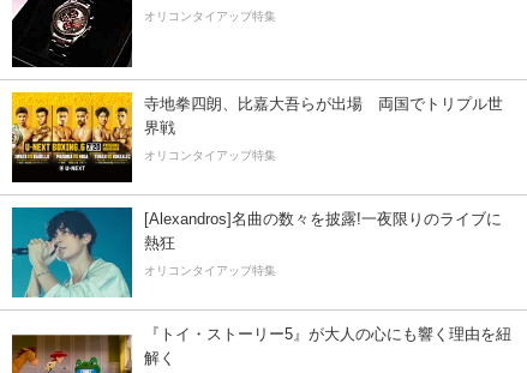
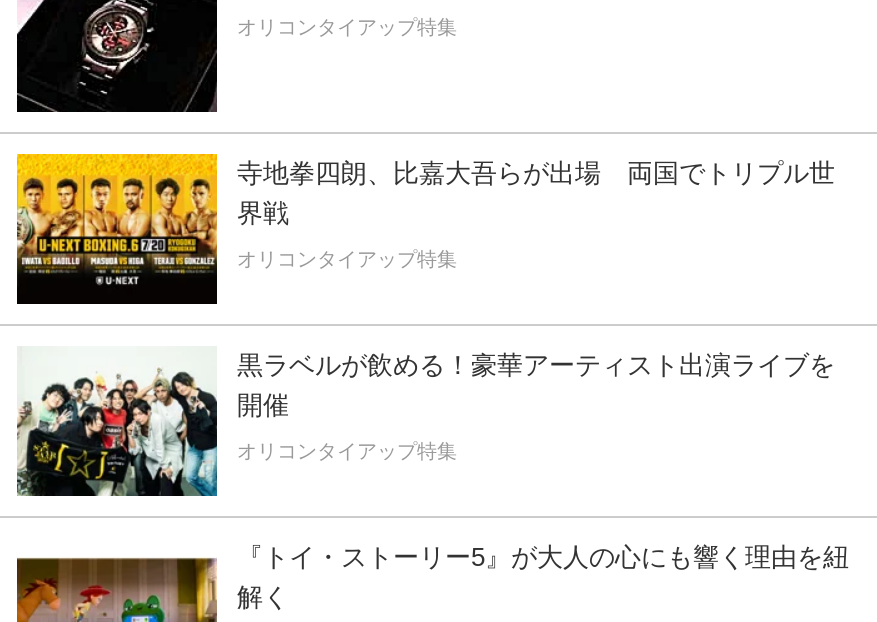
[11,206,502,299] [image] | [Alexandros]名曲の数々を披露!一夜限りのライブに | 熱狂 -> [17,346,835,498] [image] | 黒ラベルが飲める！豪華アーティスト出演ライブを | 開催

